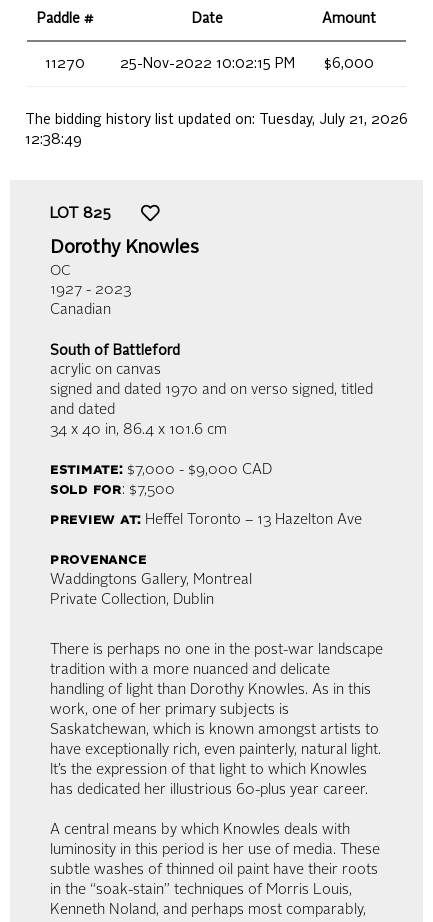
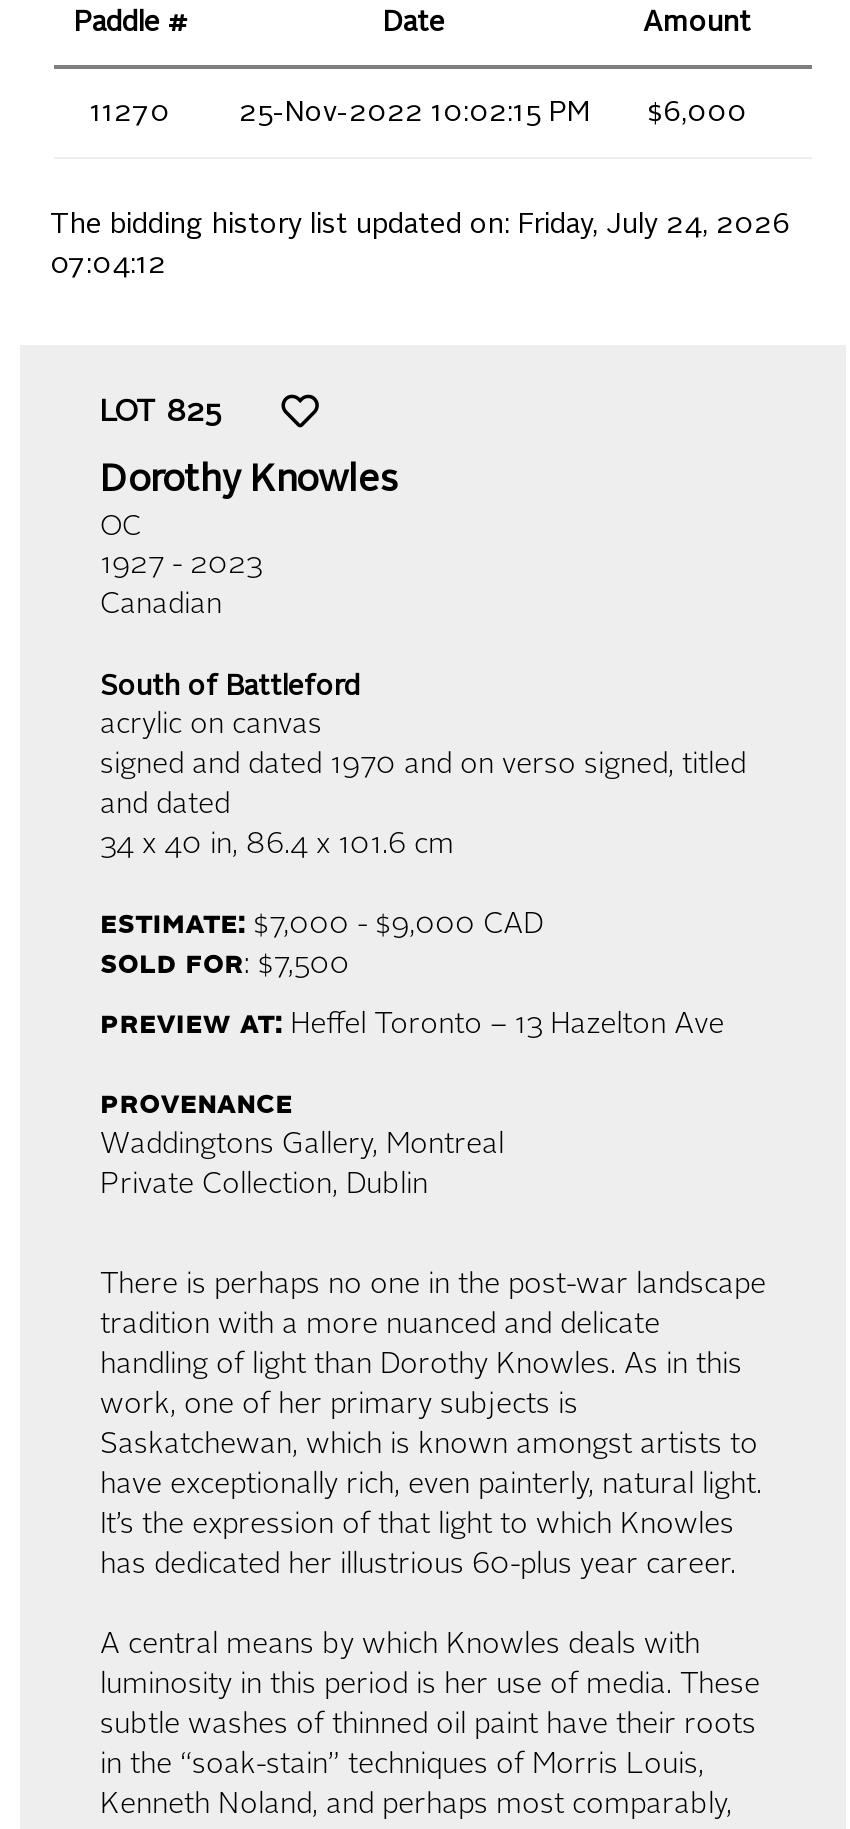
[25,113,408,127] The bidding history list updated on: Tuesday, July 21, 2026 -> [50,211,790,239] The bidding history list updated on: Friday, July 24, 2026
[25,133,82,147] 12:38:49 -> [50,251,166,279] 07:04:12

